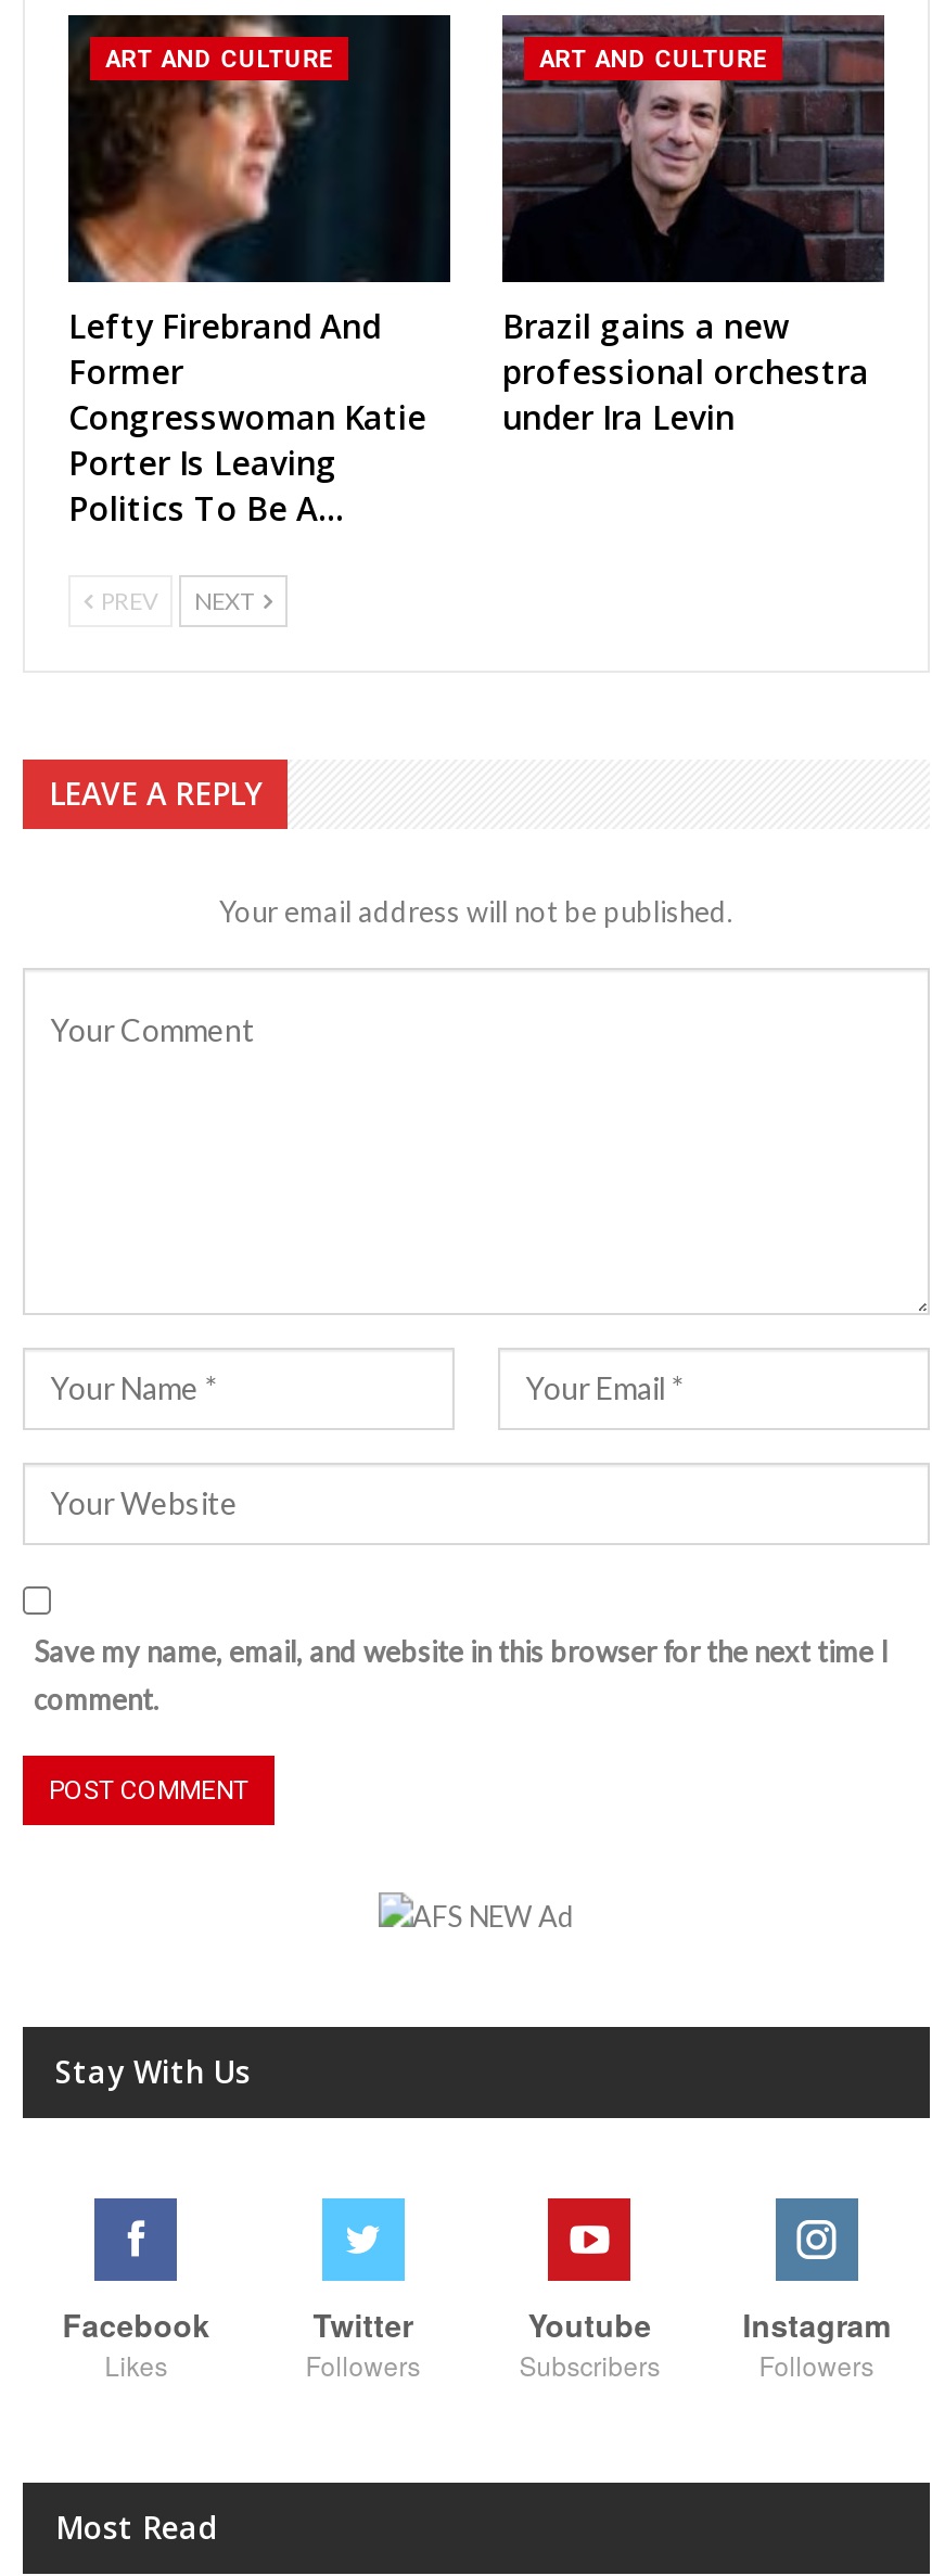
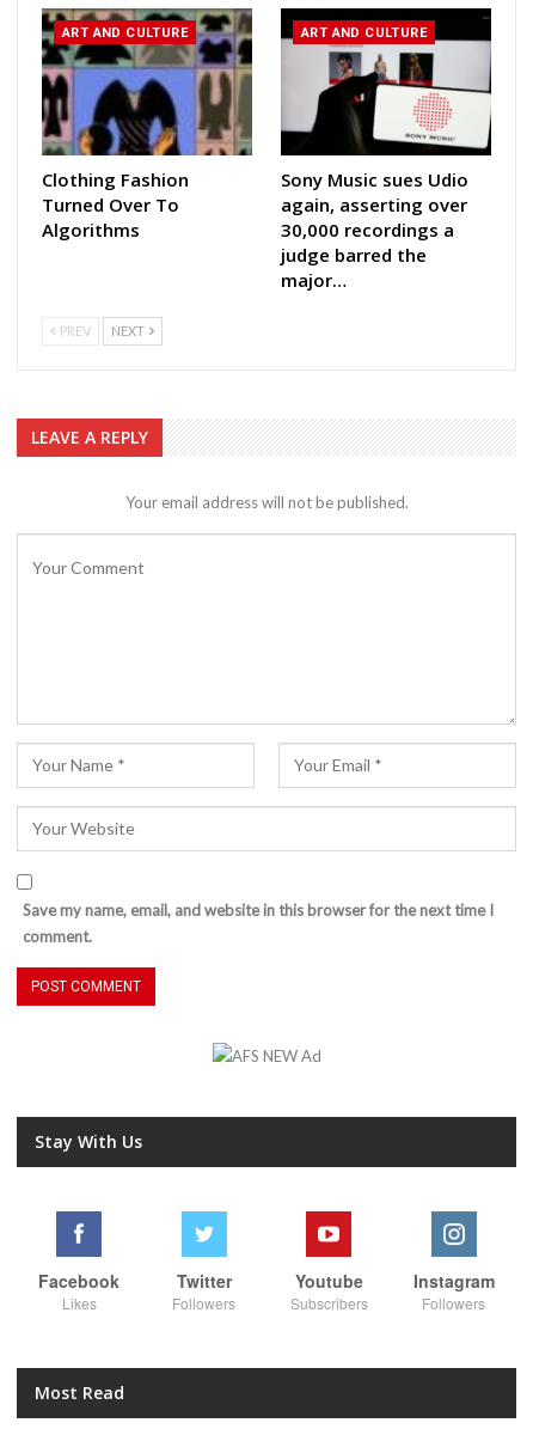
[66,13,452,530] [image] | Lefty Firebrand And | Former | Congresswoman Katie | Porter Is Leaving | Politics To Be A… -> [41,7,253,242] [image] | Clothing Fashion | Turned Over To | Algorithms
[500,13,886,439] [image] | Brazil gains a new | professional orchestra | under Ira Levin -> [281,7,492,292] [image] | Sony Music sues Udio | again, asserting over | 30,000 recordings a | judge barred the | major…

